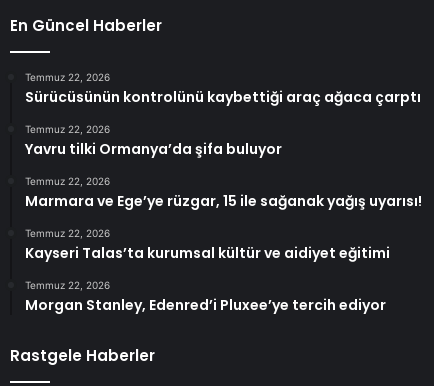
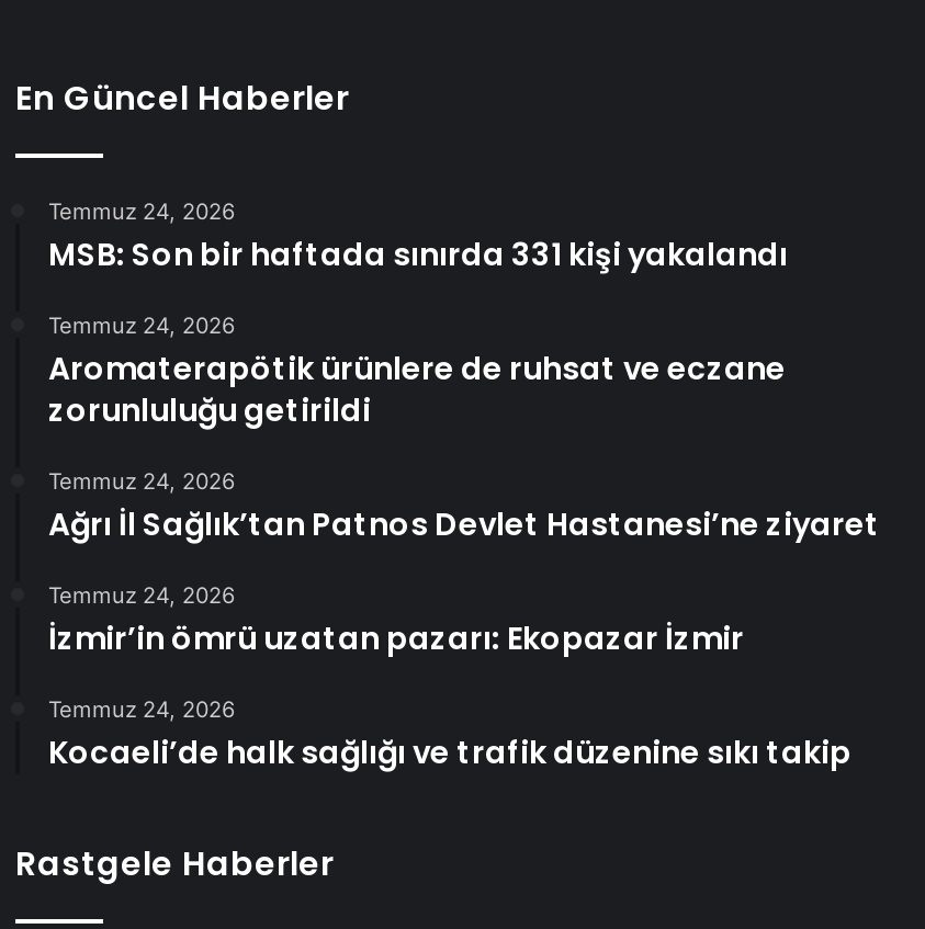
[25,71,421,107] Temmuz 22, 2026 | Sürücüsünün kontrolünü kaybettiği araç ağaca çarptı -> [48,198,788,277] Temmuz 24, 2026 | MSB: Son bir haftada sınırda 331 kişi yakalandı
[25,123,282,159] Temmuz 22, 2026 | Yavru tilki Ormanya’da şifa buluyor -> [48,312,786,432] Temmuz 24, 2026 | Aromaterapötik ürünlere de ruhsat ve eczane | zorunluluğu getirildi
[25,175,422,211] Temmuz 22, 2026 | Marmara ve Ege’ye rüzgar, 15 ile sağanak yağış uyarısı! -> [48,467,880,546] Temmuz 24, 2026 | Ağrı İl Sağlık’tan Patnos Devlet Hastanesi’ne ziyaret
[25,227,390,263] Temmuz 22, 2026 | Kayseri Talas’ta kurumsal kültür ve aidiyet eğitimi -> [48,582,744,661] Temmuz 24, 2026 | İzmir’in ömrü uzatan pazarı: Ekopazar İzmir
[25,279,386,315] Temmuz 22, 2026 | Morgan Stanley, Edenred’i Pluxee’ye tercih ediyor -> [48,696,851,775] Temmuz 24, 2026 | Kocaeli’de halk sağlığı ve trafik düzenine sıkı takip

